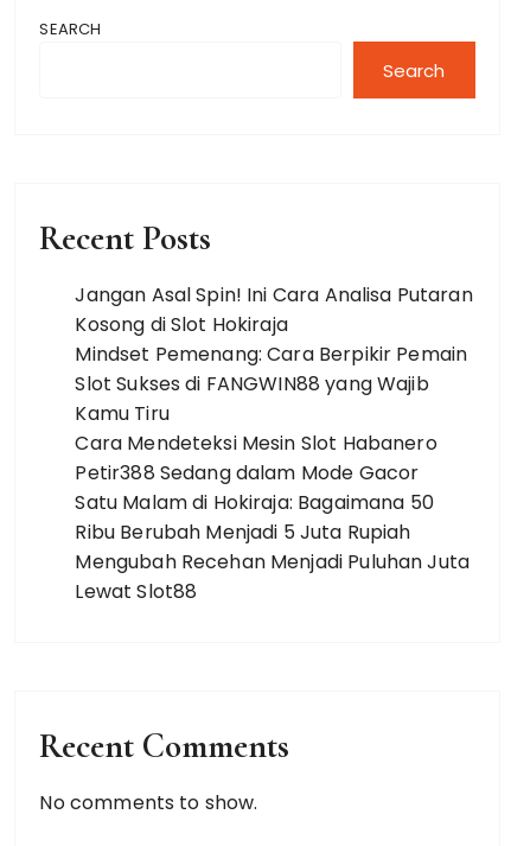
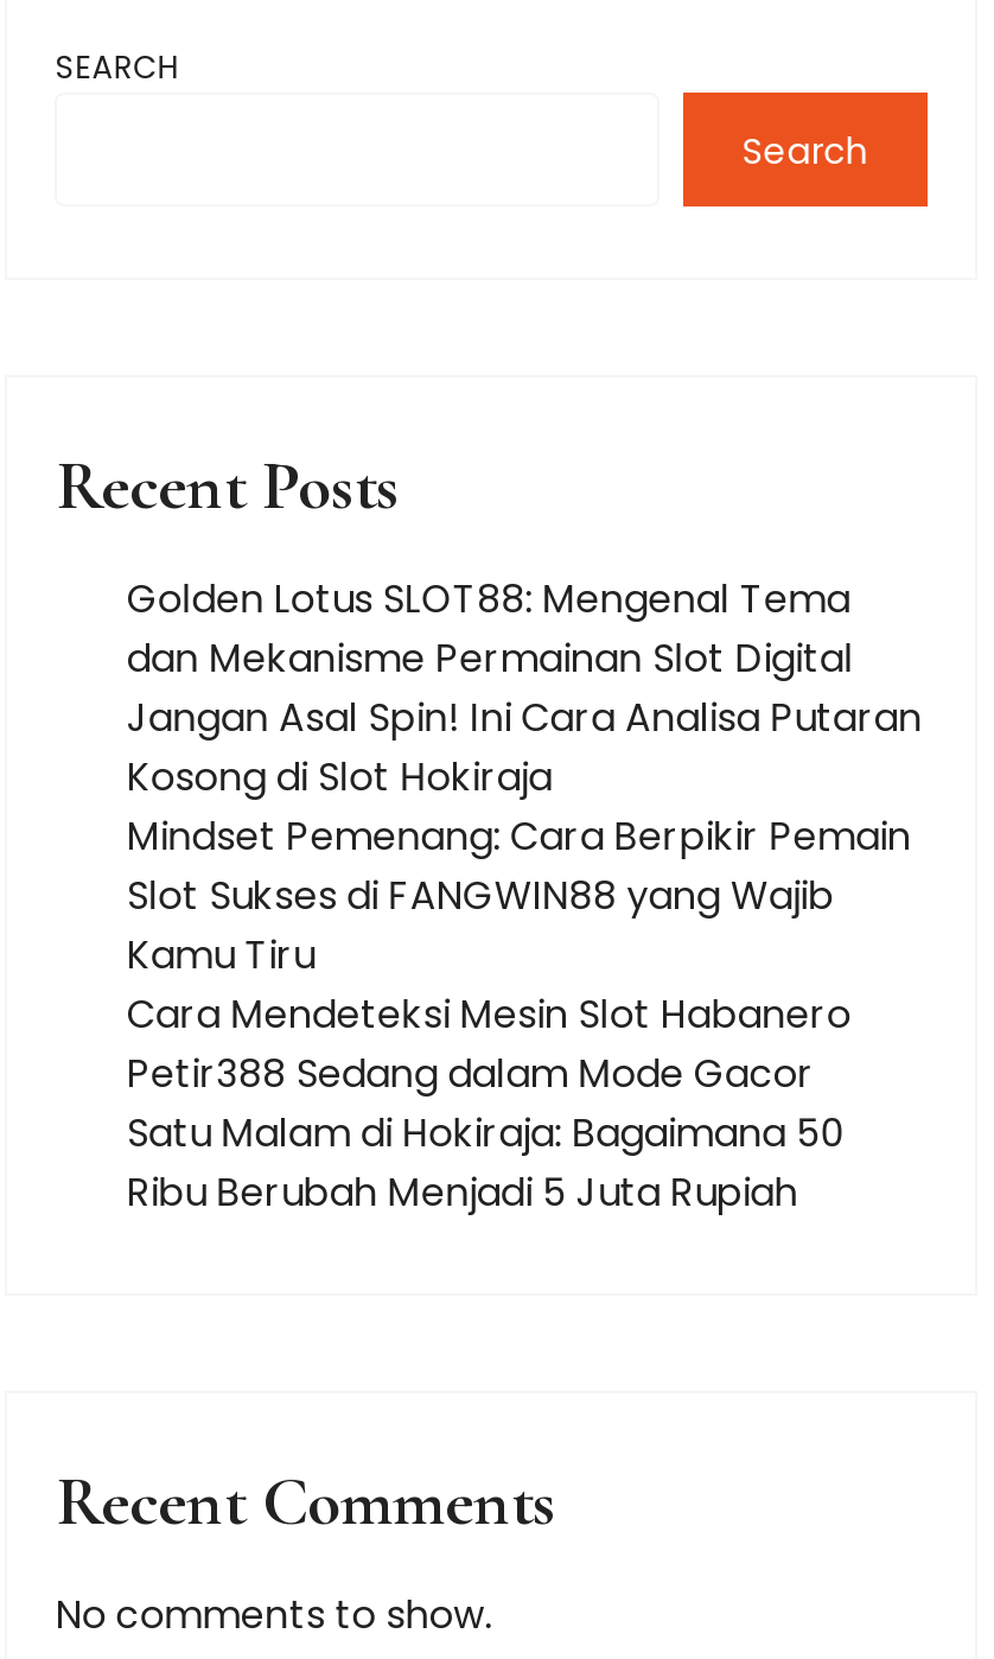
none -> [127,572,854,686] Golden Lotus SLOT88: Mengenal Tema | dan Mekanisme Permainan Slot Digital
moved [75,281,473,546] -> [127,691,922,1220]: Jangan Asal Spin! Ini Cara Analisa Putaran | Kosong di Slot Hokiraja | Mindset Pemenang: Cara Berpikir Pemain | ... | Satu Malam di Hokiraja: Bagaimana 50 | Ribu Berubah Menjadi 5 Juta Rupiah
[75,548,470,605] Mengubah Recehan Menjadi Puluhan Juta | Lewat Slot88 -> none

